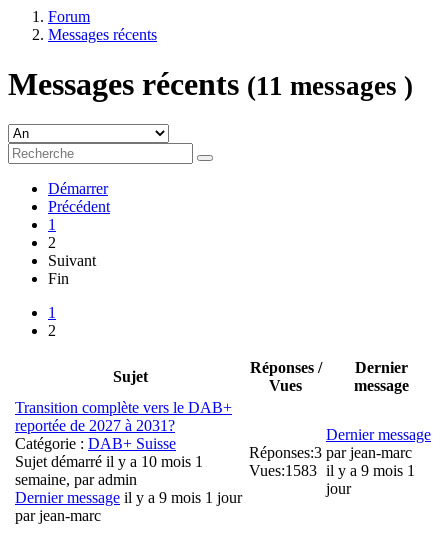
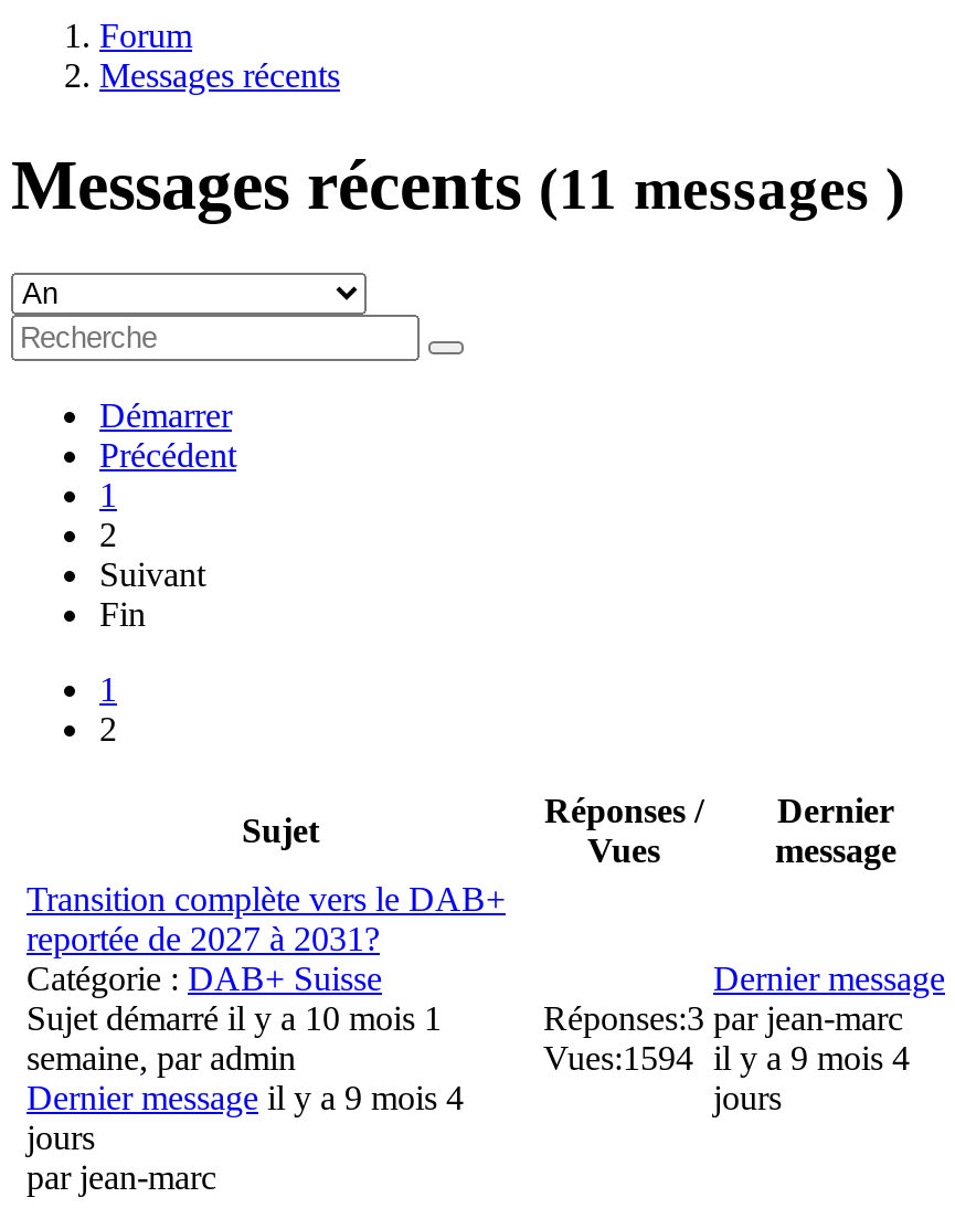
[249,462,317,479] Vues:1583 -> [543,1039,693,1077] Vues:1594
[326,462,415,497] il y a 9 mois 1 | jour -> [713,1039,910,1117] il y a 9 mois 4 | jours
[15,489,242,506] Dernier message il y a 9 mois 1 jour -> [26,1079,464,1157] Dernier message il y a 9 mois 4 | jours

